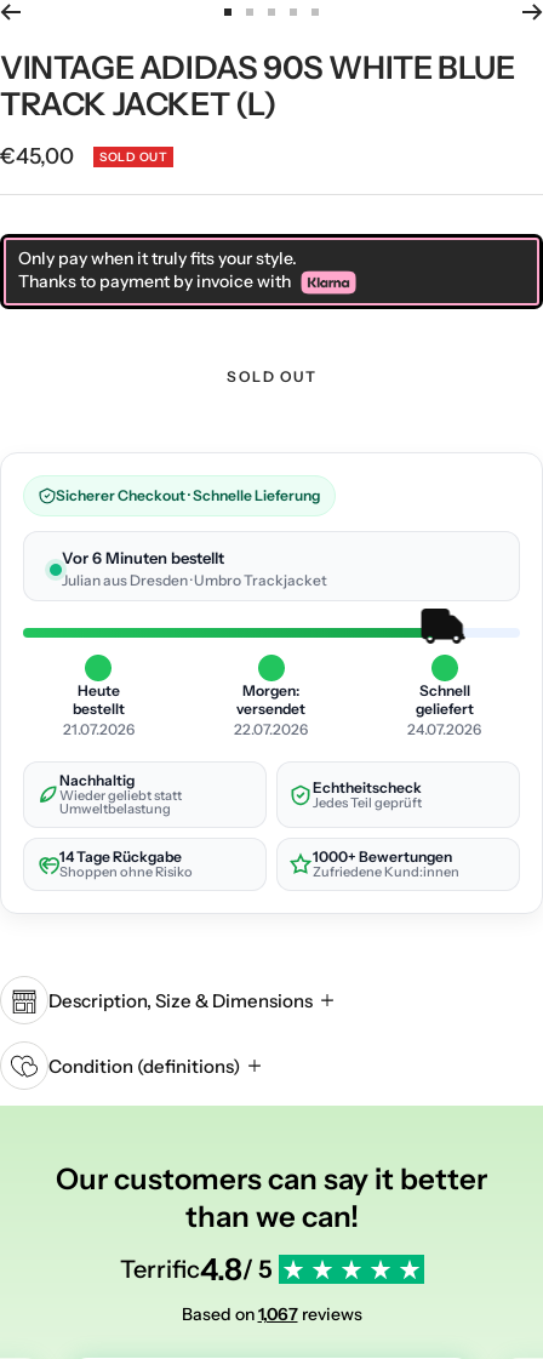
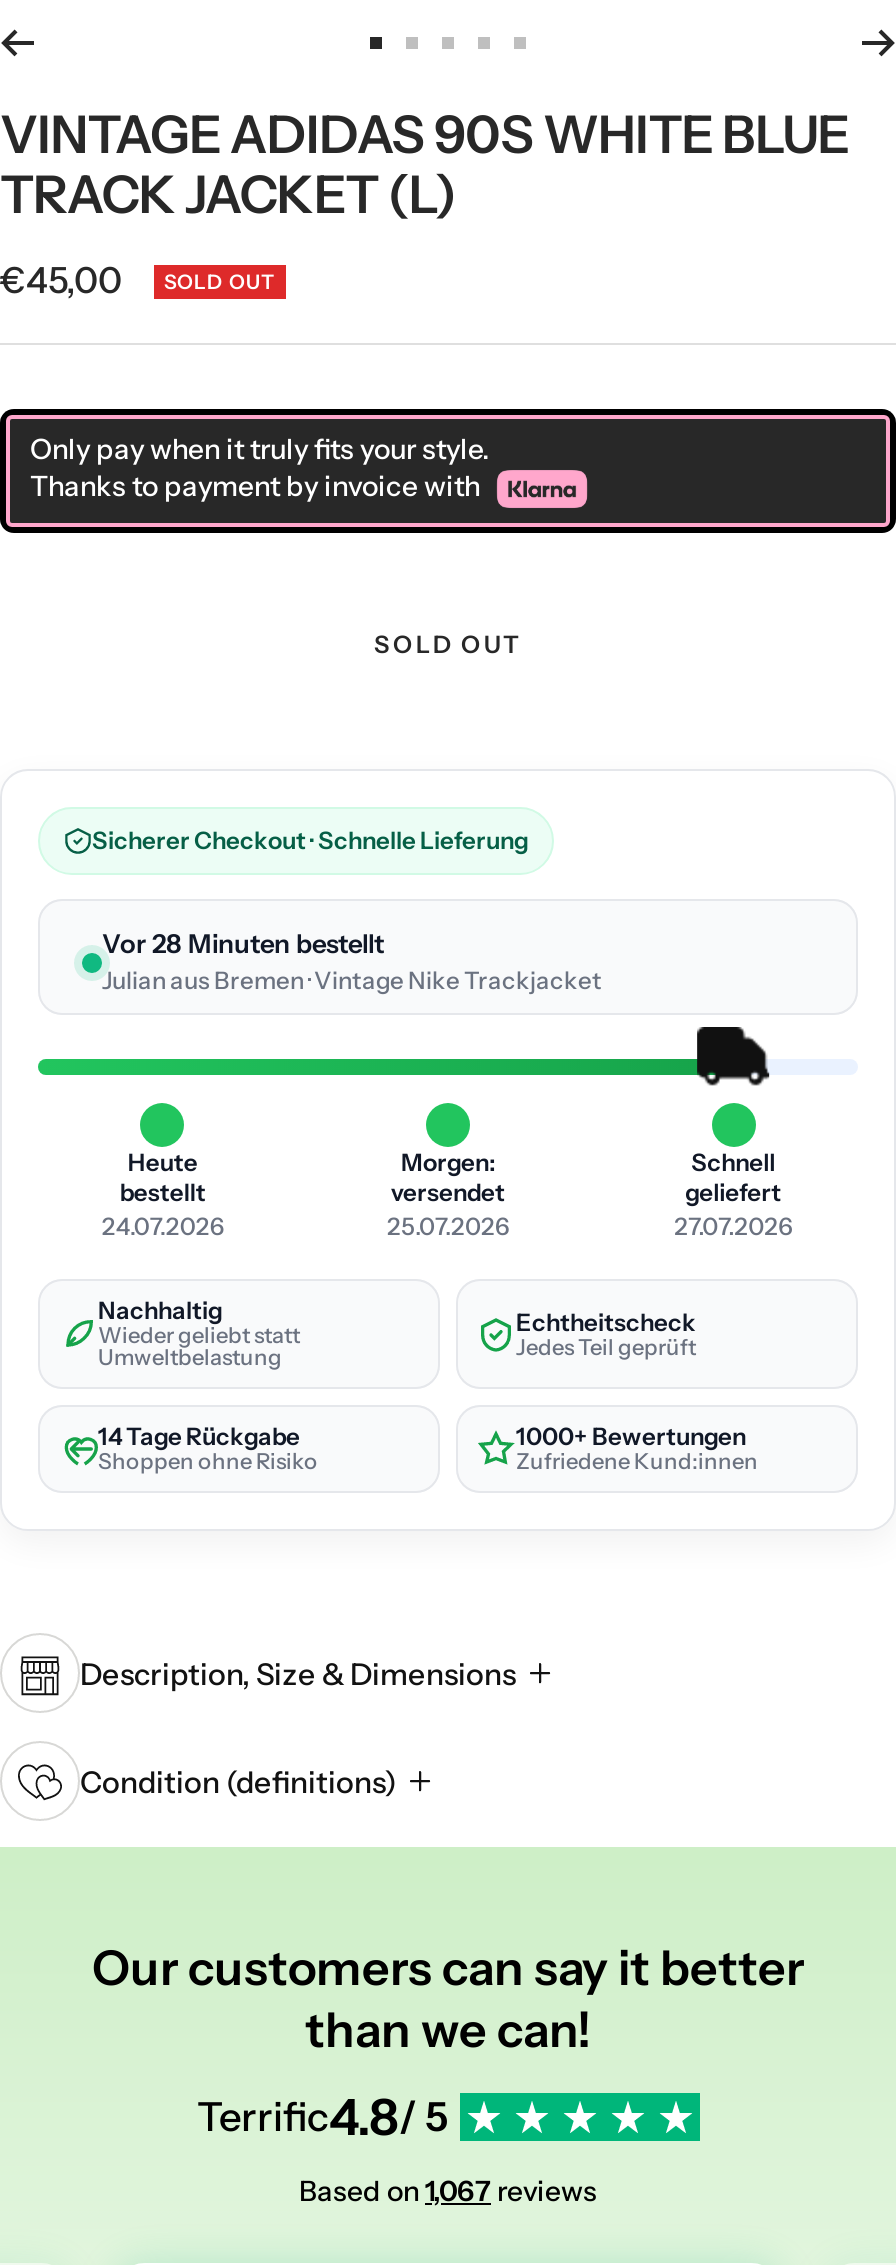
[62,548,327,589] Vor 6 Minuten bestellt | Julian aus Dresden · Umbro Trackjacket -> [102,927,602,995] Vor 28 Minuten bestellt | Julian aus Bremen · Vintage Nike Trackjacket
[63,720,134,738] 21.07.2026 -> [102,1211,224,1241] 24.07.2026
[235,720,308,738] 22.07.2026 -> [387,1211,509,1241] 25.07.2026
[407,720,481,738] 24.07.2026 -> [674,1211,792,1241] 27.07.2026

